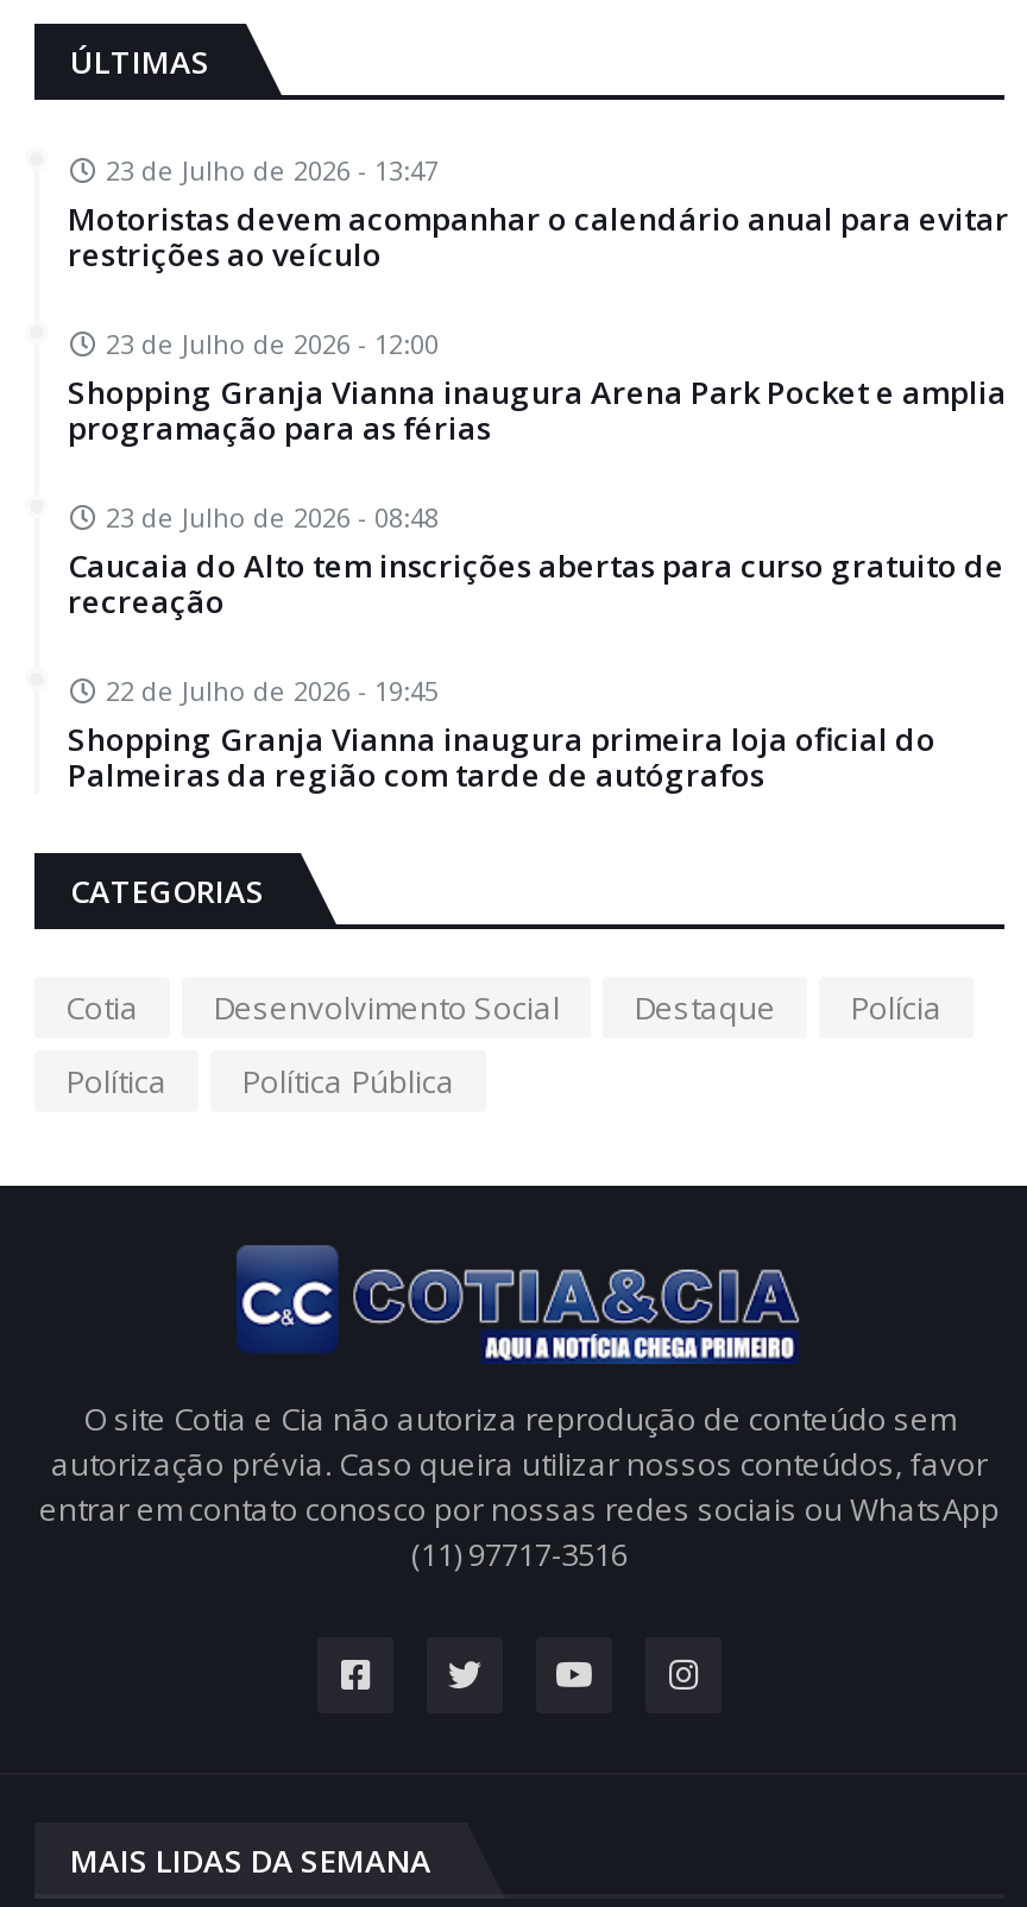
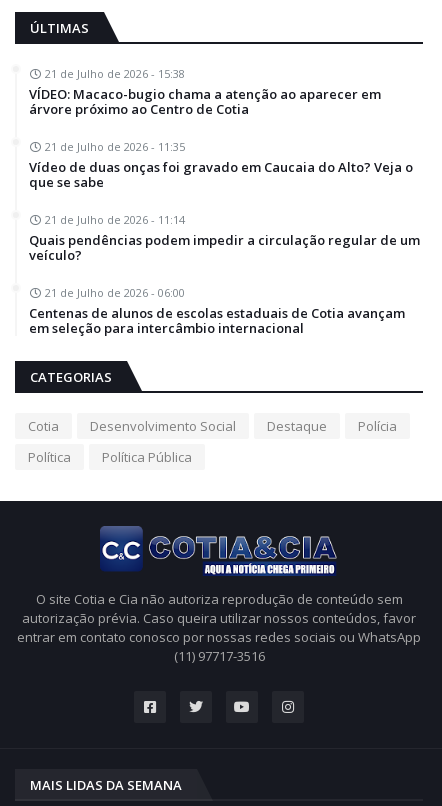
[68,151,1009,275] 23 de Julho de 2026 - 13:47 | Motoristas devem acompanhar o calendário anual para evitar | restrições ao veículo -> [29,66,381,118] 21 de Julho de 2026 - 15:38 | VÍDEO: Macaco-bugio chama a atenção ao aparecer em | árvore próximo ao Centro de Cotia
[68,325,1007,448] 23 de Julho de 2026 - 12:00 | Shopping Granja Vianna inaugura Arena Park Pocket e amplia | programação para as férias -> [29,139,413,191] 21 de Julho de 2026 - 11:35 | Vídeo de duas onças foi gravado em Caucaia do Alto? Veja o | que se sabe
[68,498,1004,622] 23 de Julho de 2026 - 08:48 | Caucaia do Alto tem inscrições abertas para curso gratuito de | recreação -> [29,212,420,264] 21 de Julho de 2026 - 11:14 | Quais pendências podem impedir a circulação regular de um | veículo?
[68,672,935,795] 22 de Julho de 2026 - 19:45 | Shopping Granja Vianna inaugura primeira loja oficial do | Palmeiras da região com tarde de autógrafos -> [29,285,405,337] 21 de Julho de 2026 - 06:00 | Centenas de alunos de escolas estaduais de Cotia avançam | em seleção para intercâmbio internacional

